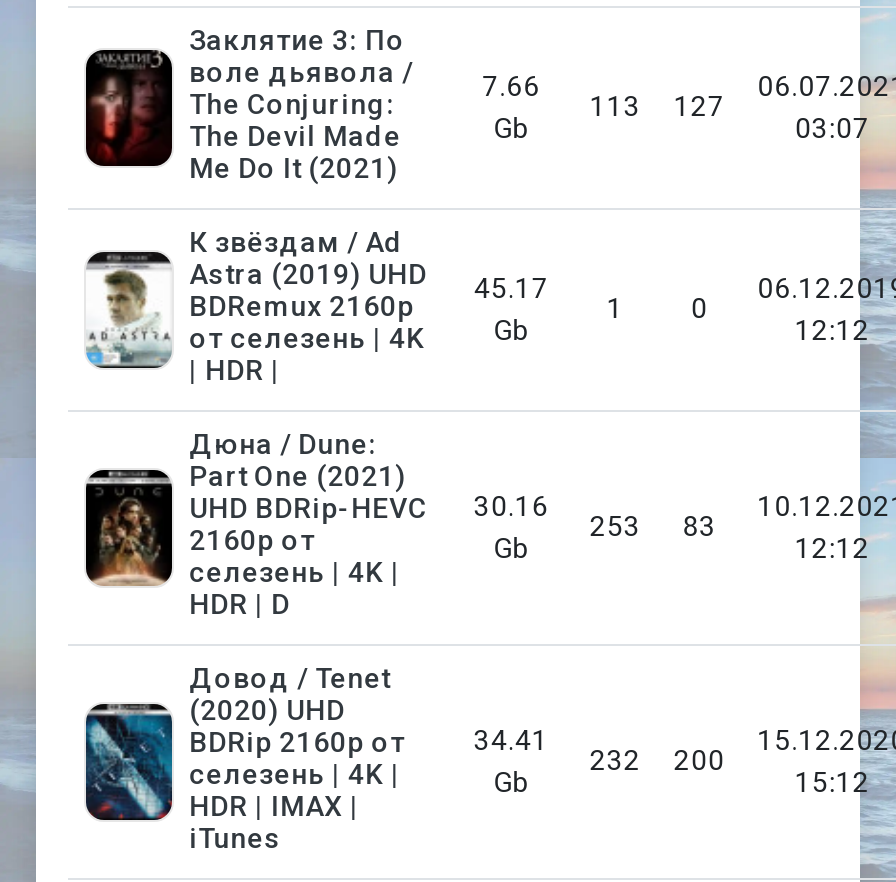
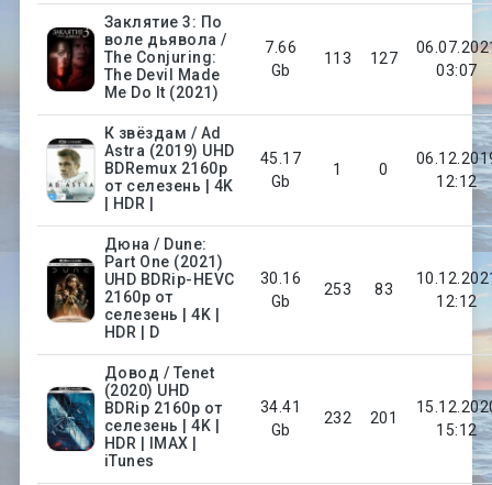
[590,743,725,775] 232 200 -> [324,409,398,426] 232 201

